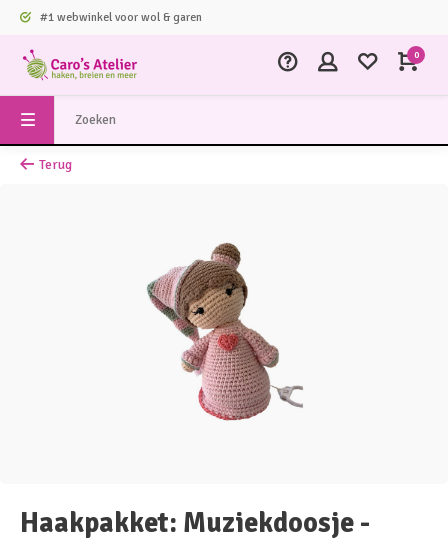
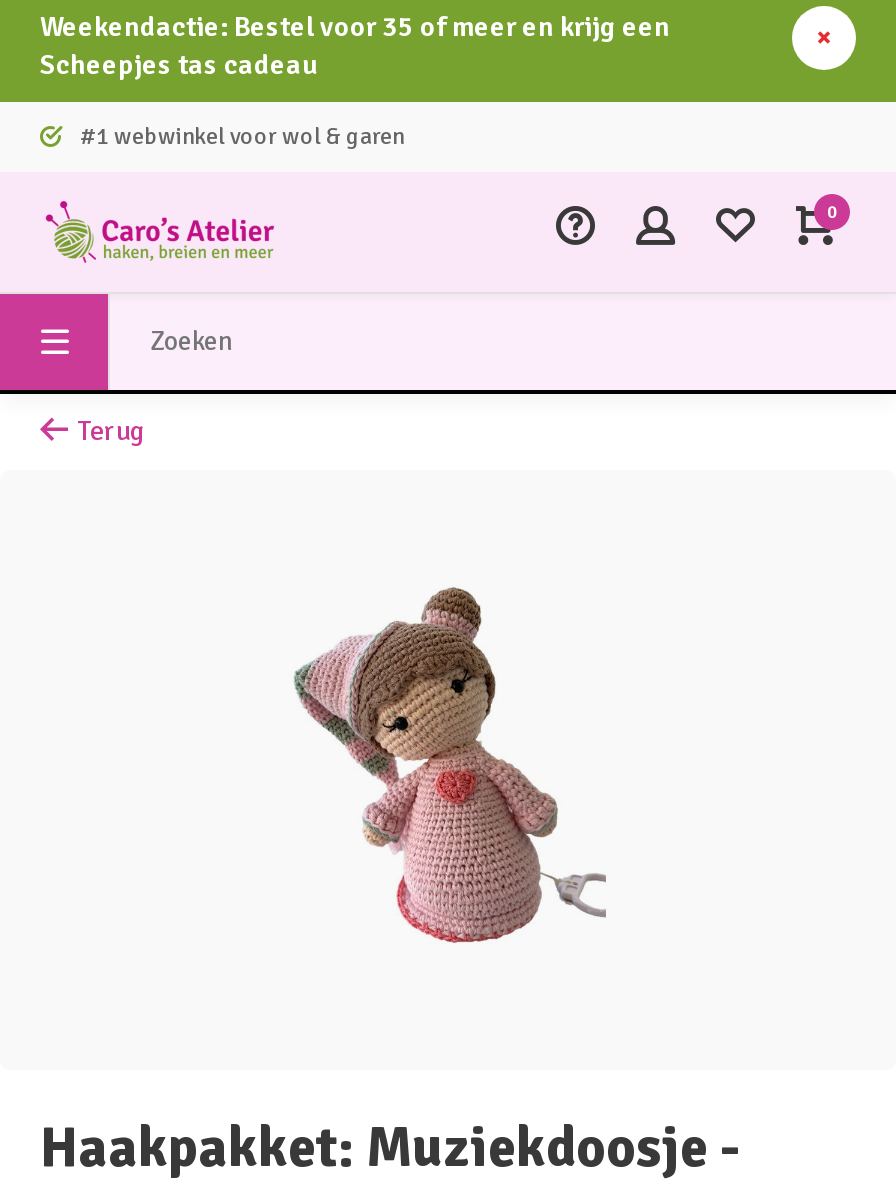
none -> [40,10,670,82] Weekendactie: Bestel voor 35 of meer en krijg een | Scheepjes tas cadeau

